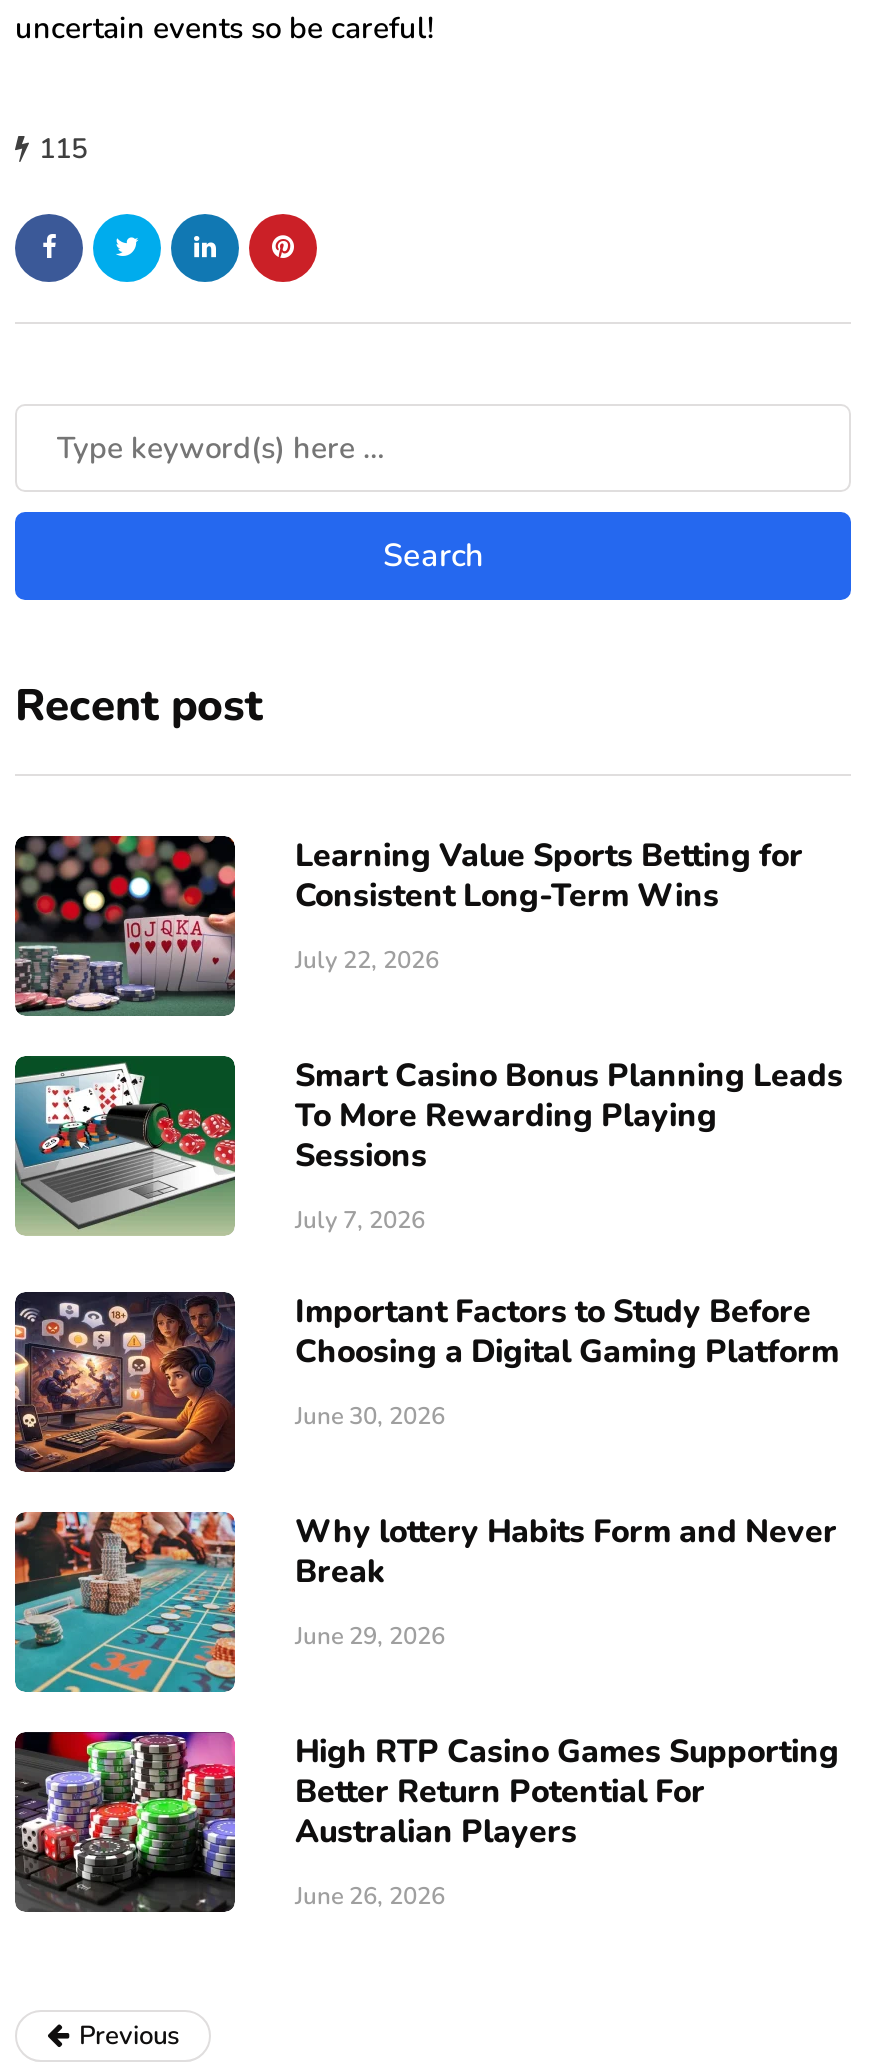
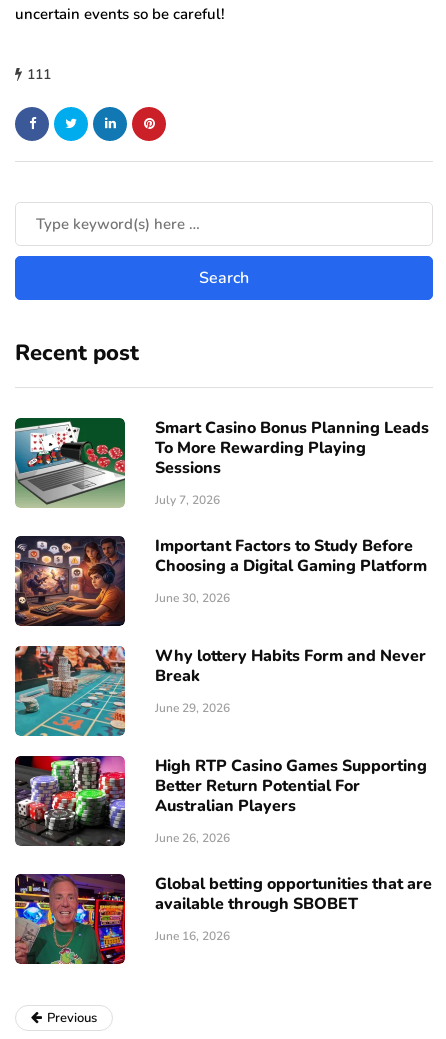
[39,129,87,167] 115 -> [27,65,51,84] 111
[13,833,803,1016] [image] | Learning Value Sports Betting for | Consistent Long-Term Wins | July 22, 2026 -> none
moved [11,1053,843,1911] -> [13,417,429,846]: [image] | Smart Casino Bonus Planning Leads | To More Rewarding Playing | ... | Australian Players | June 26, 2026
none -> [14,873,432,965] [image] | Global betting opportunities that are | available through SBOBET | June 16, 2026

